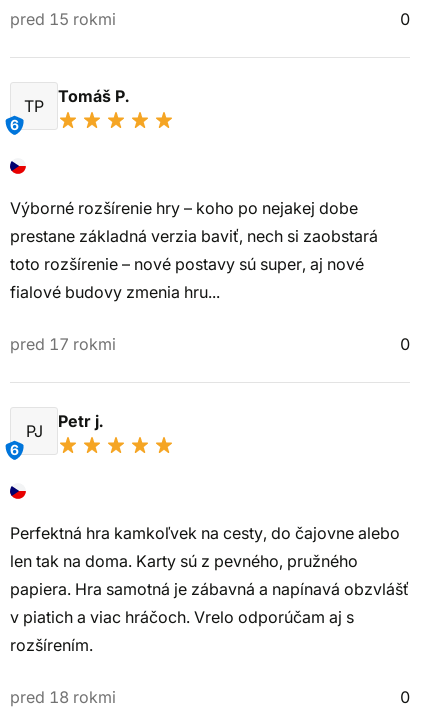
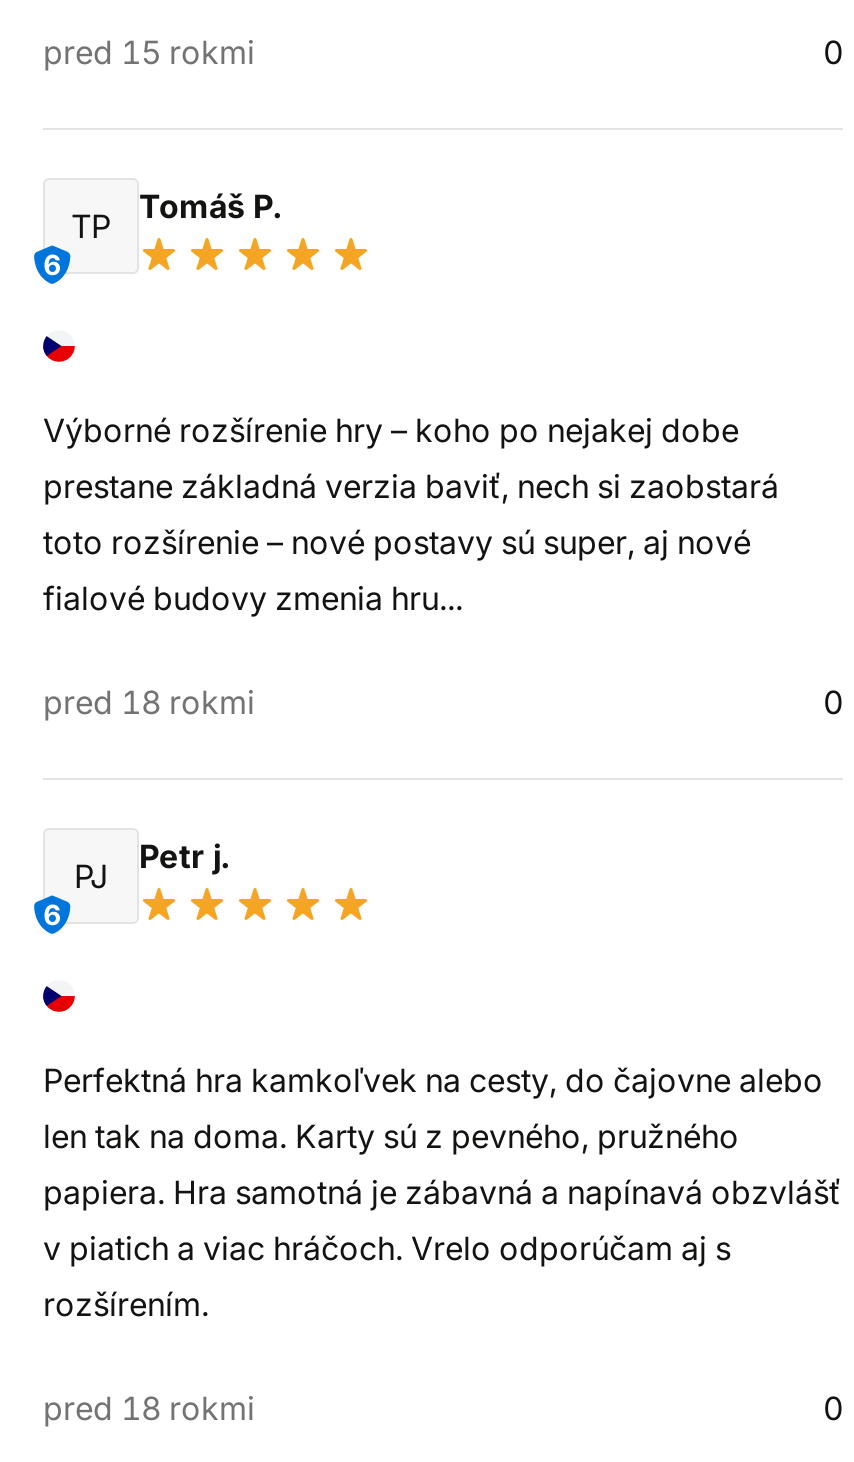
[10,334,116,354] pred 17 rokmi -> [43,682,255,722] pred 18 rokmi

